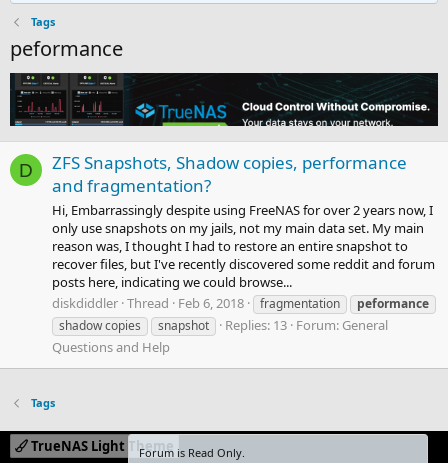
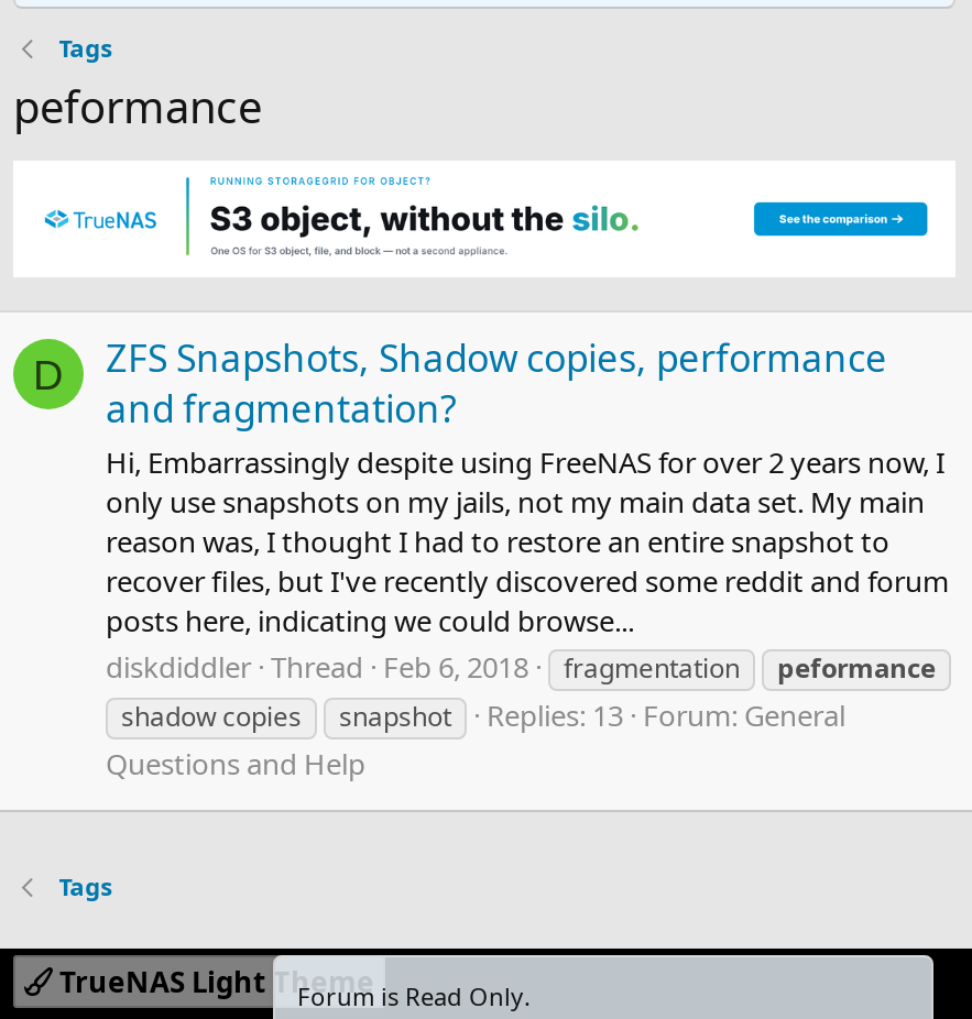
[9,72,439,127] [image] -> [13,161,955,277] [image]

